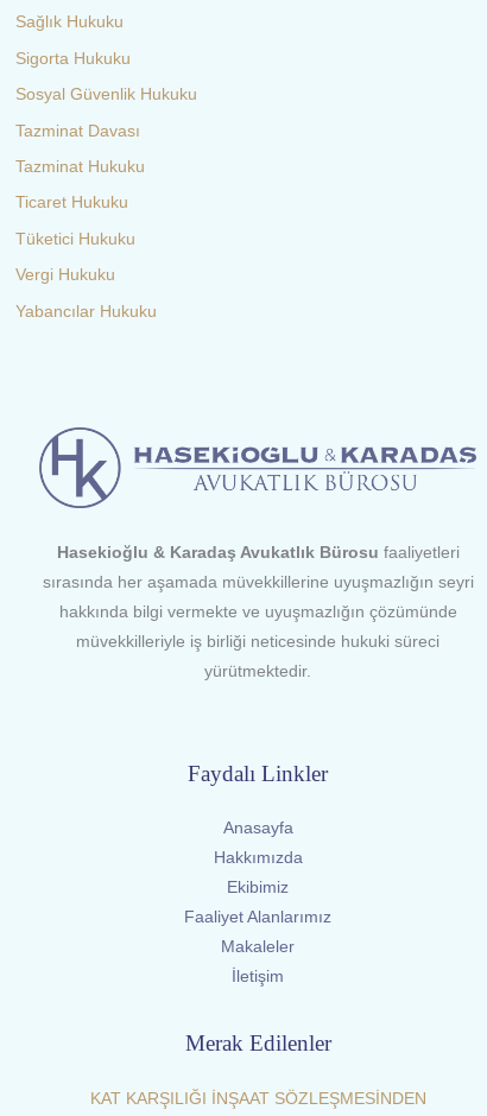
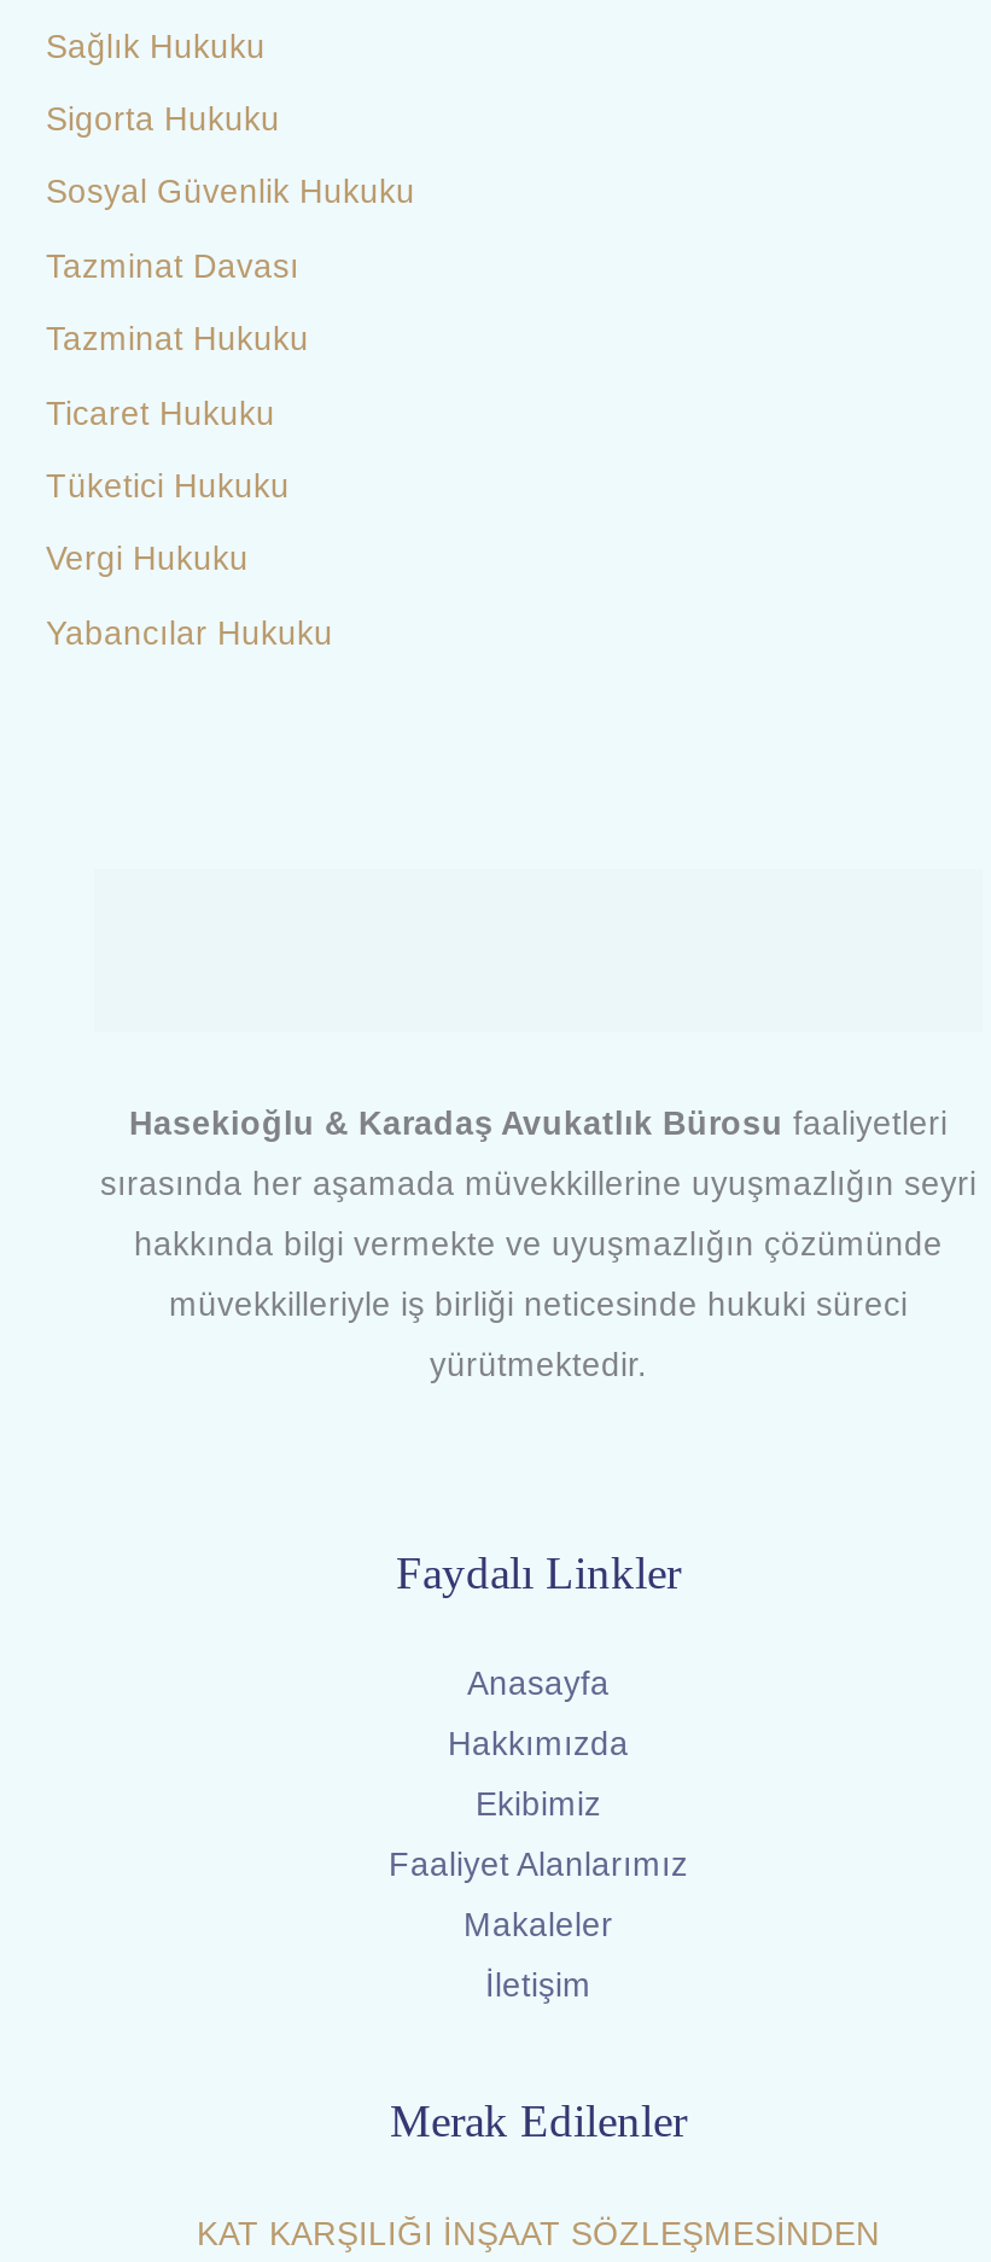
[38,426,122,509] [image] -> none
[133,445,477,492] [image] -> none

